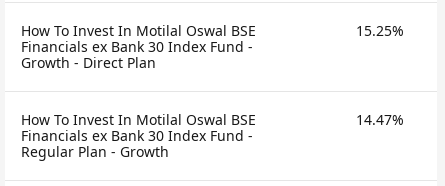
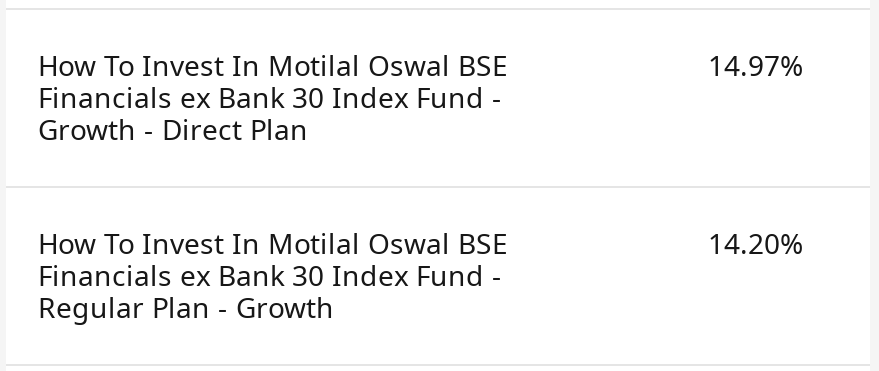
[356,21,404,40] 15.25% -> [708,46,804,84] 14.97%
[356,110,404,129] 14.47% -> [708,224,804,262] 14.20%

